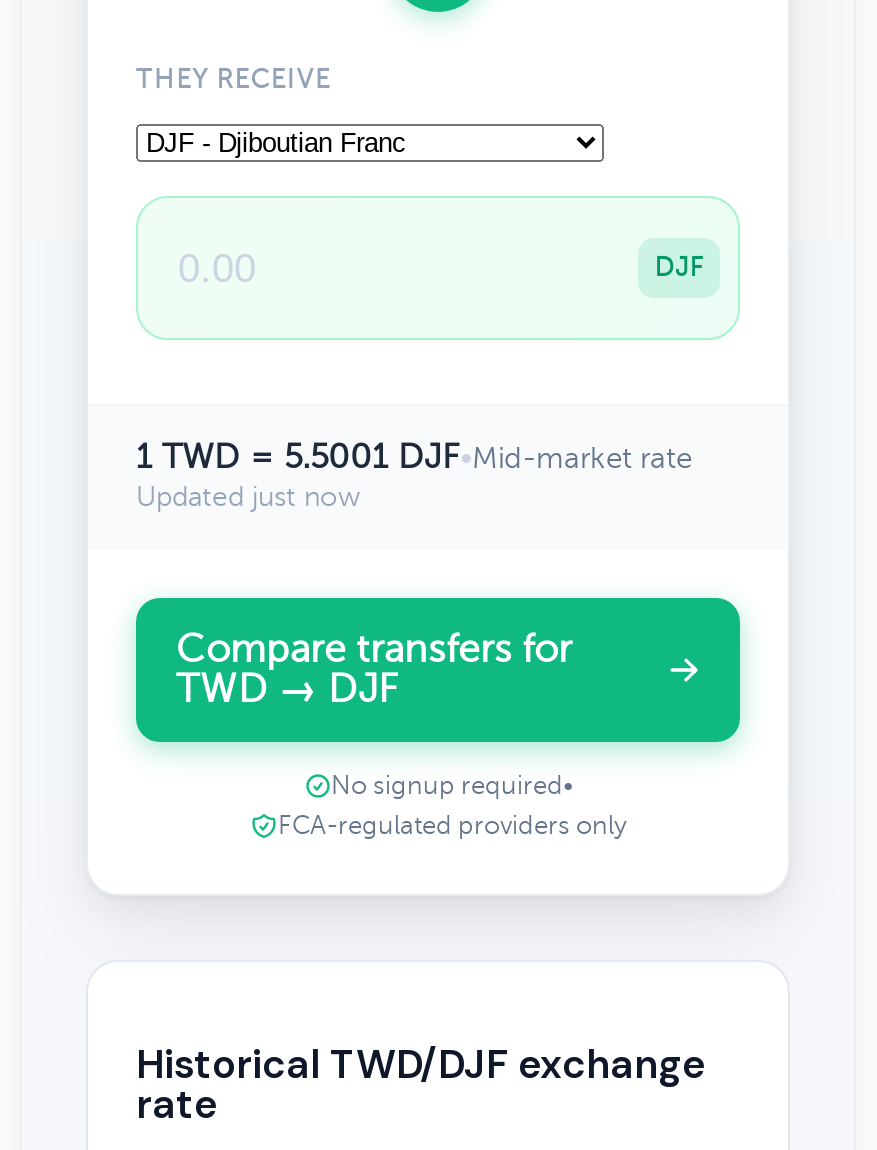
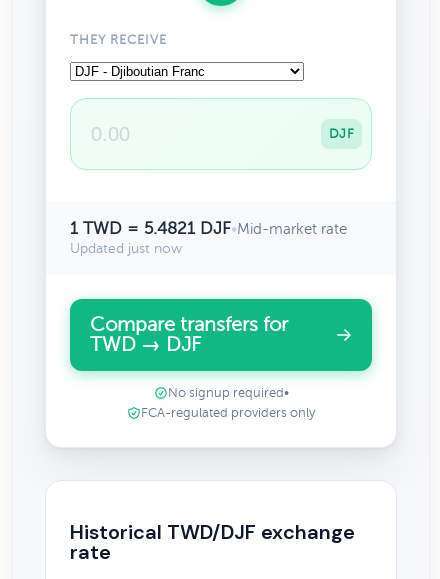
[136,438,692,476] 1 TWD = 5.5001 DJF • Mid-market rate -> [70,219,347,238] 1 TWD = 5.4821 DJF • Mid-market rate

